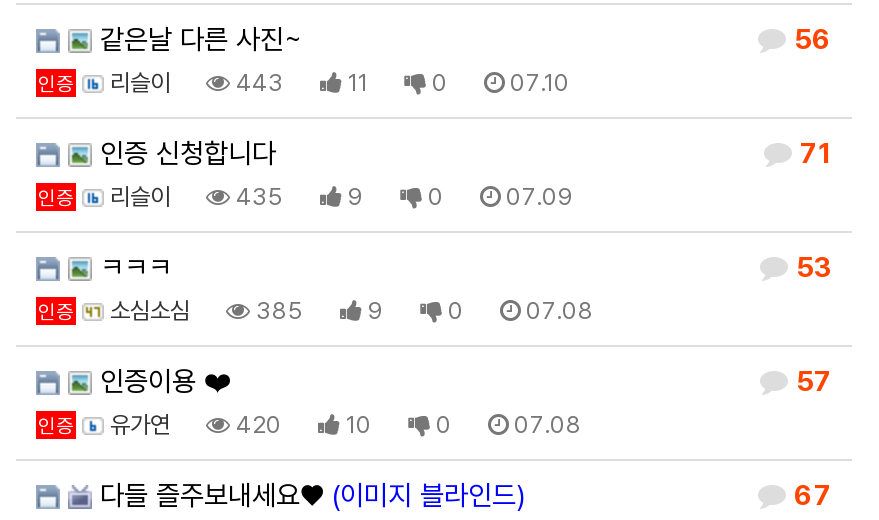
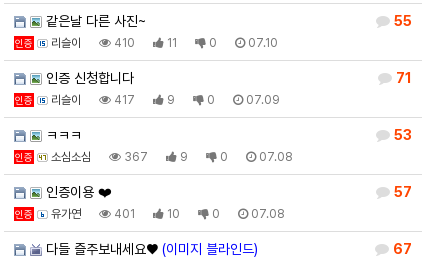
[794,23,832,55] 56 -> [394,13,412,29] 55
[230,69,284,97] 443 -> [111,36,135,50] 410
[230,183,284,211] 435 -> [111,93,135,107] 417
[250,297,304,325] 385 -> [121,150,148,164] 367
[230,411,282,439] 420 -> [111,207,135,221] 401

